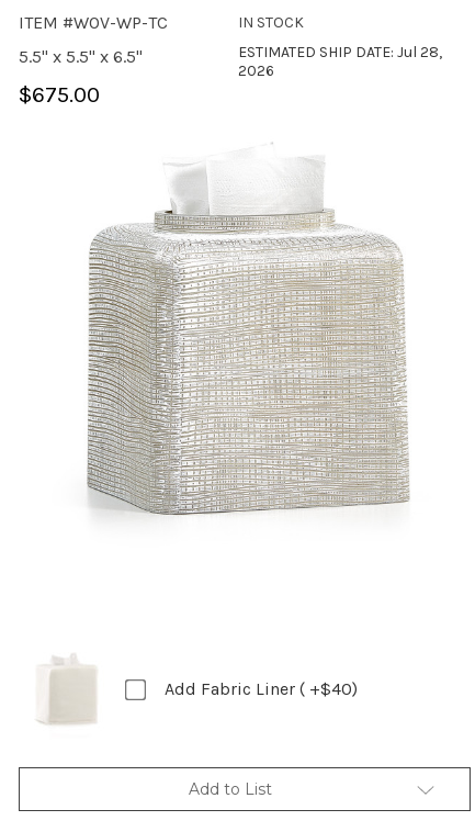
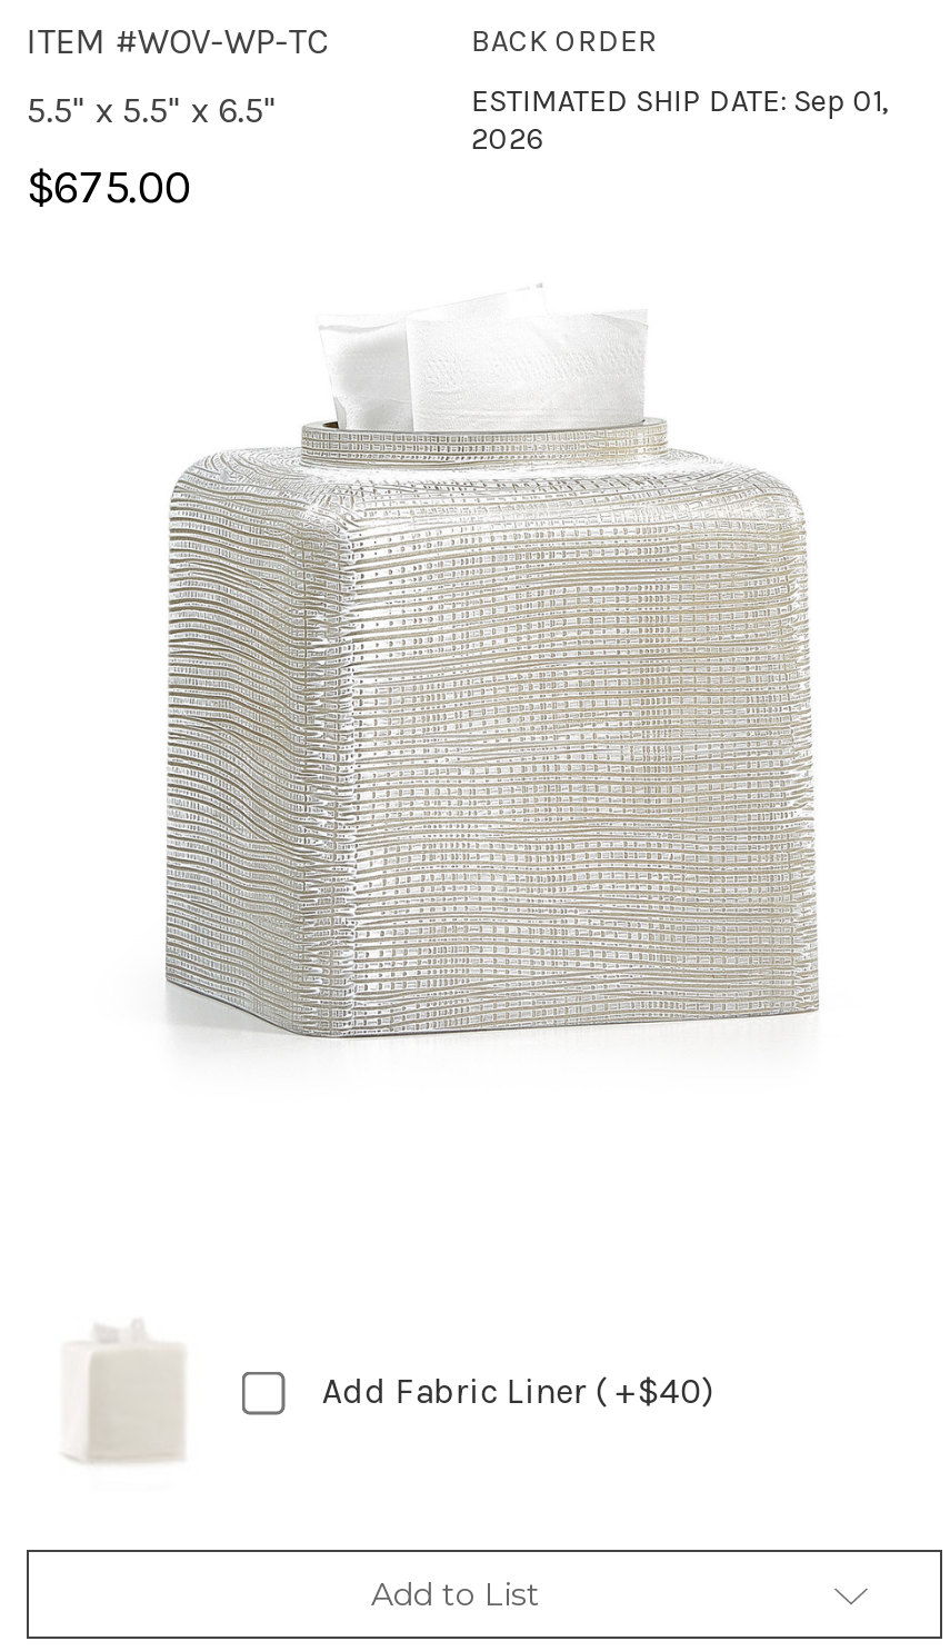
[238,13,304,32] IN STOCK -> [471,22,658,60] BACK ORDER
[238,43,442,61] ESTIMATED SHIP DATE: Jul 28, -> [471,82,889,120] ESTIMATED SHIP DATE: Sep 01,

